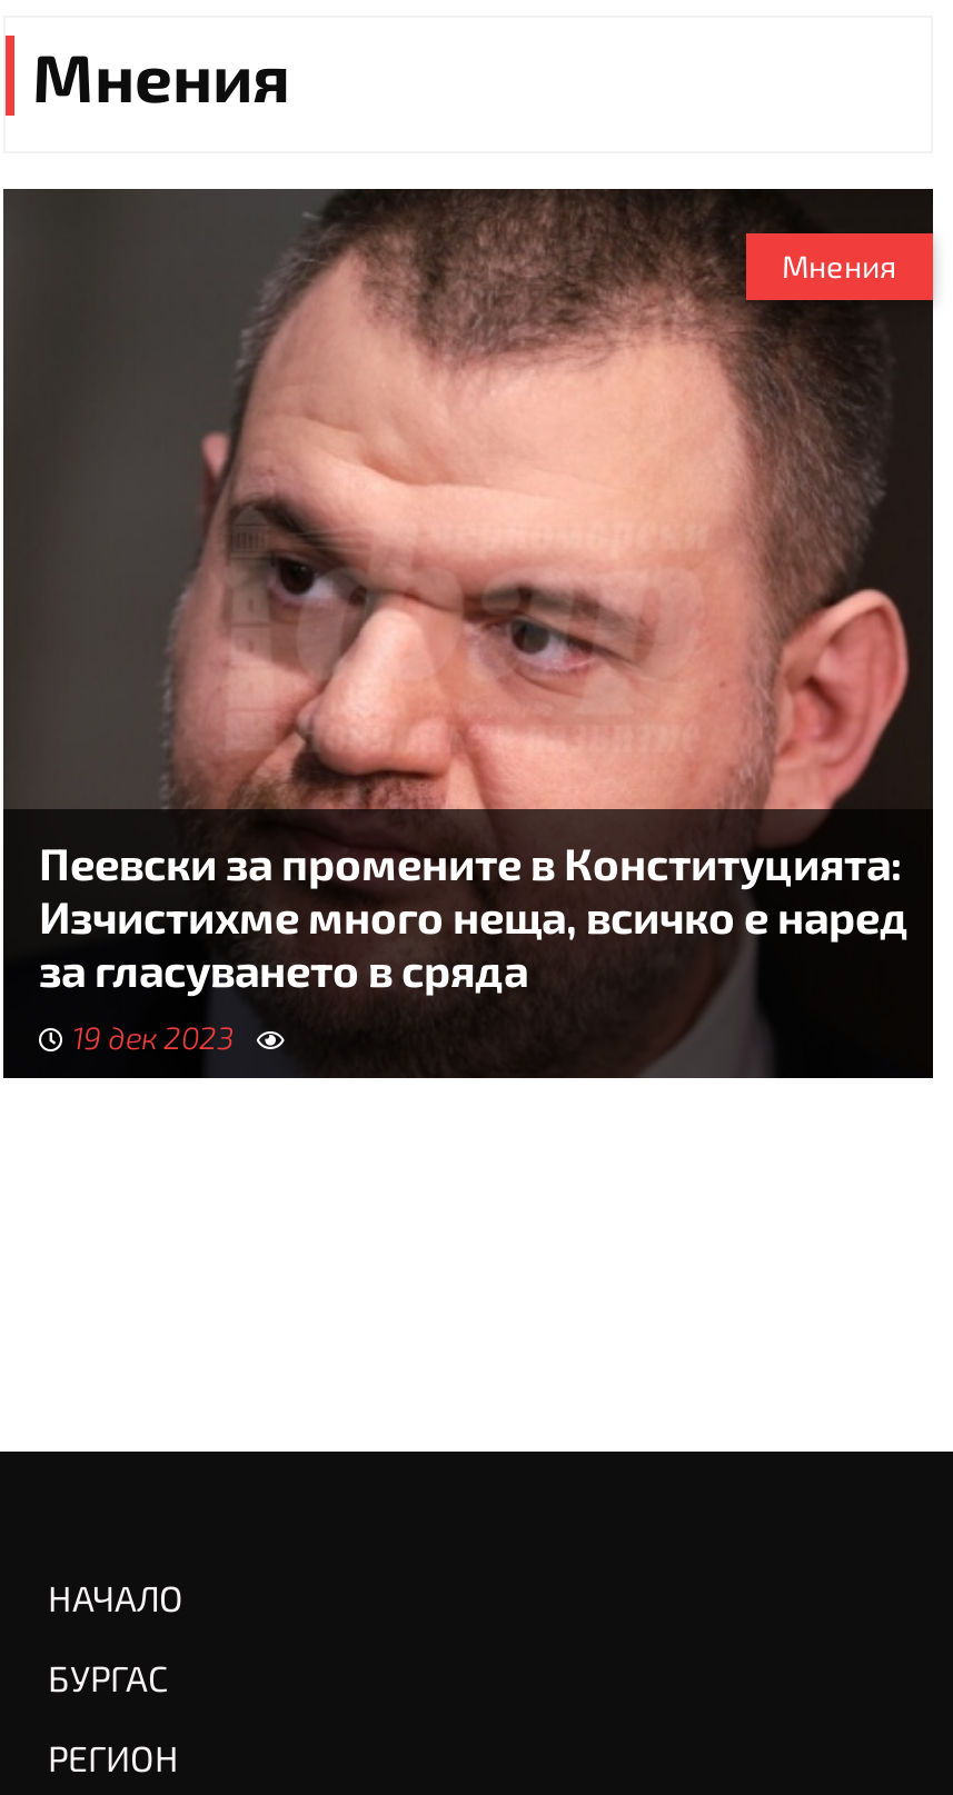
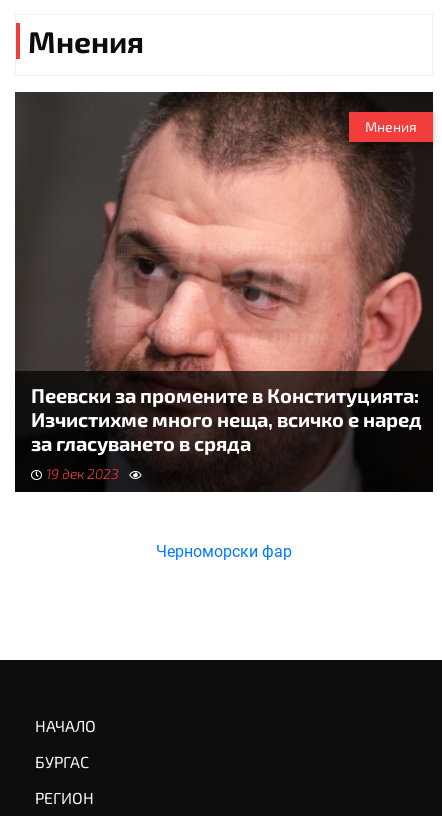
none -> [156,542,292,561] Черноморски фар

